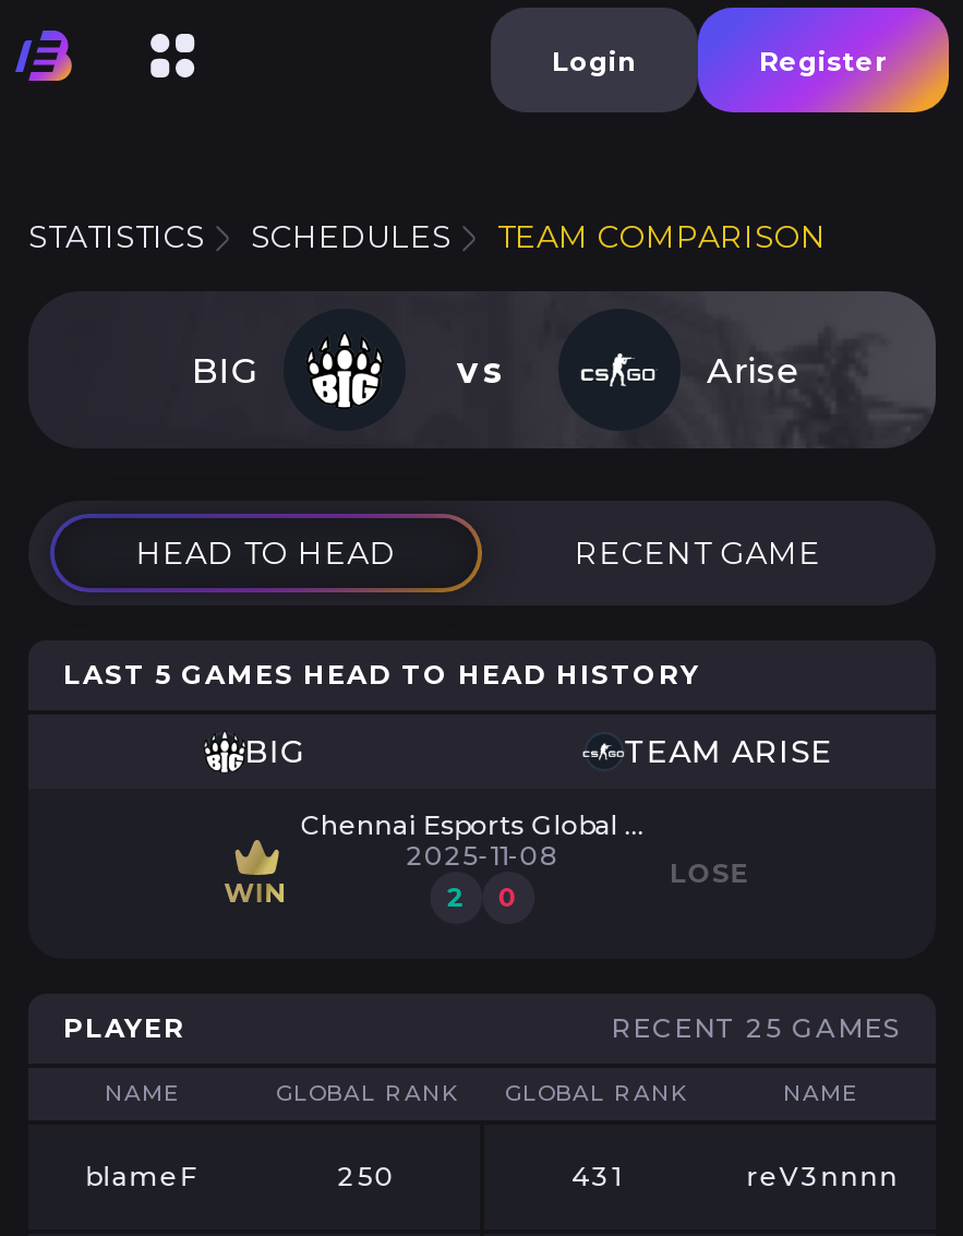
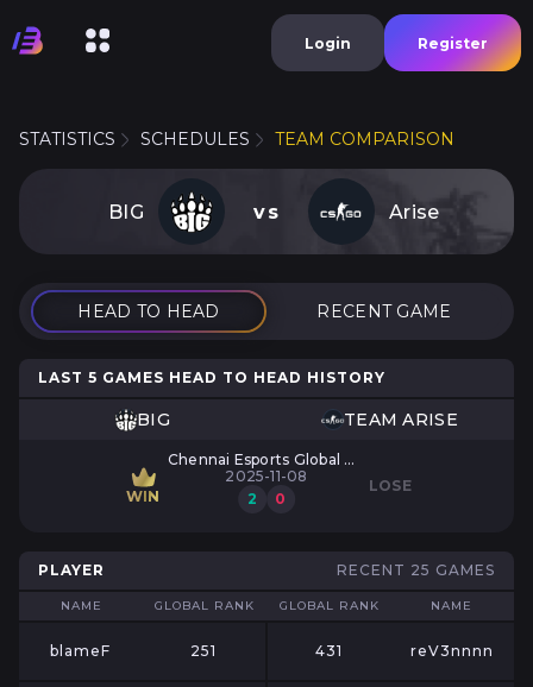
[338,1160,397,1192] 250 -> [191,642,217,660] 251

